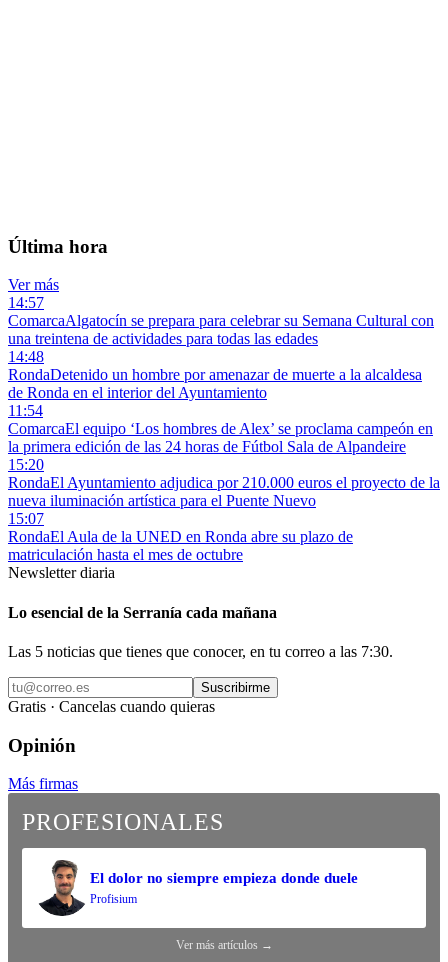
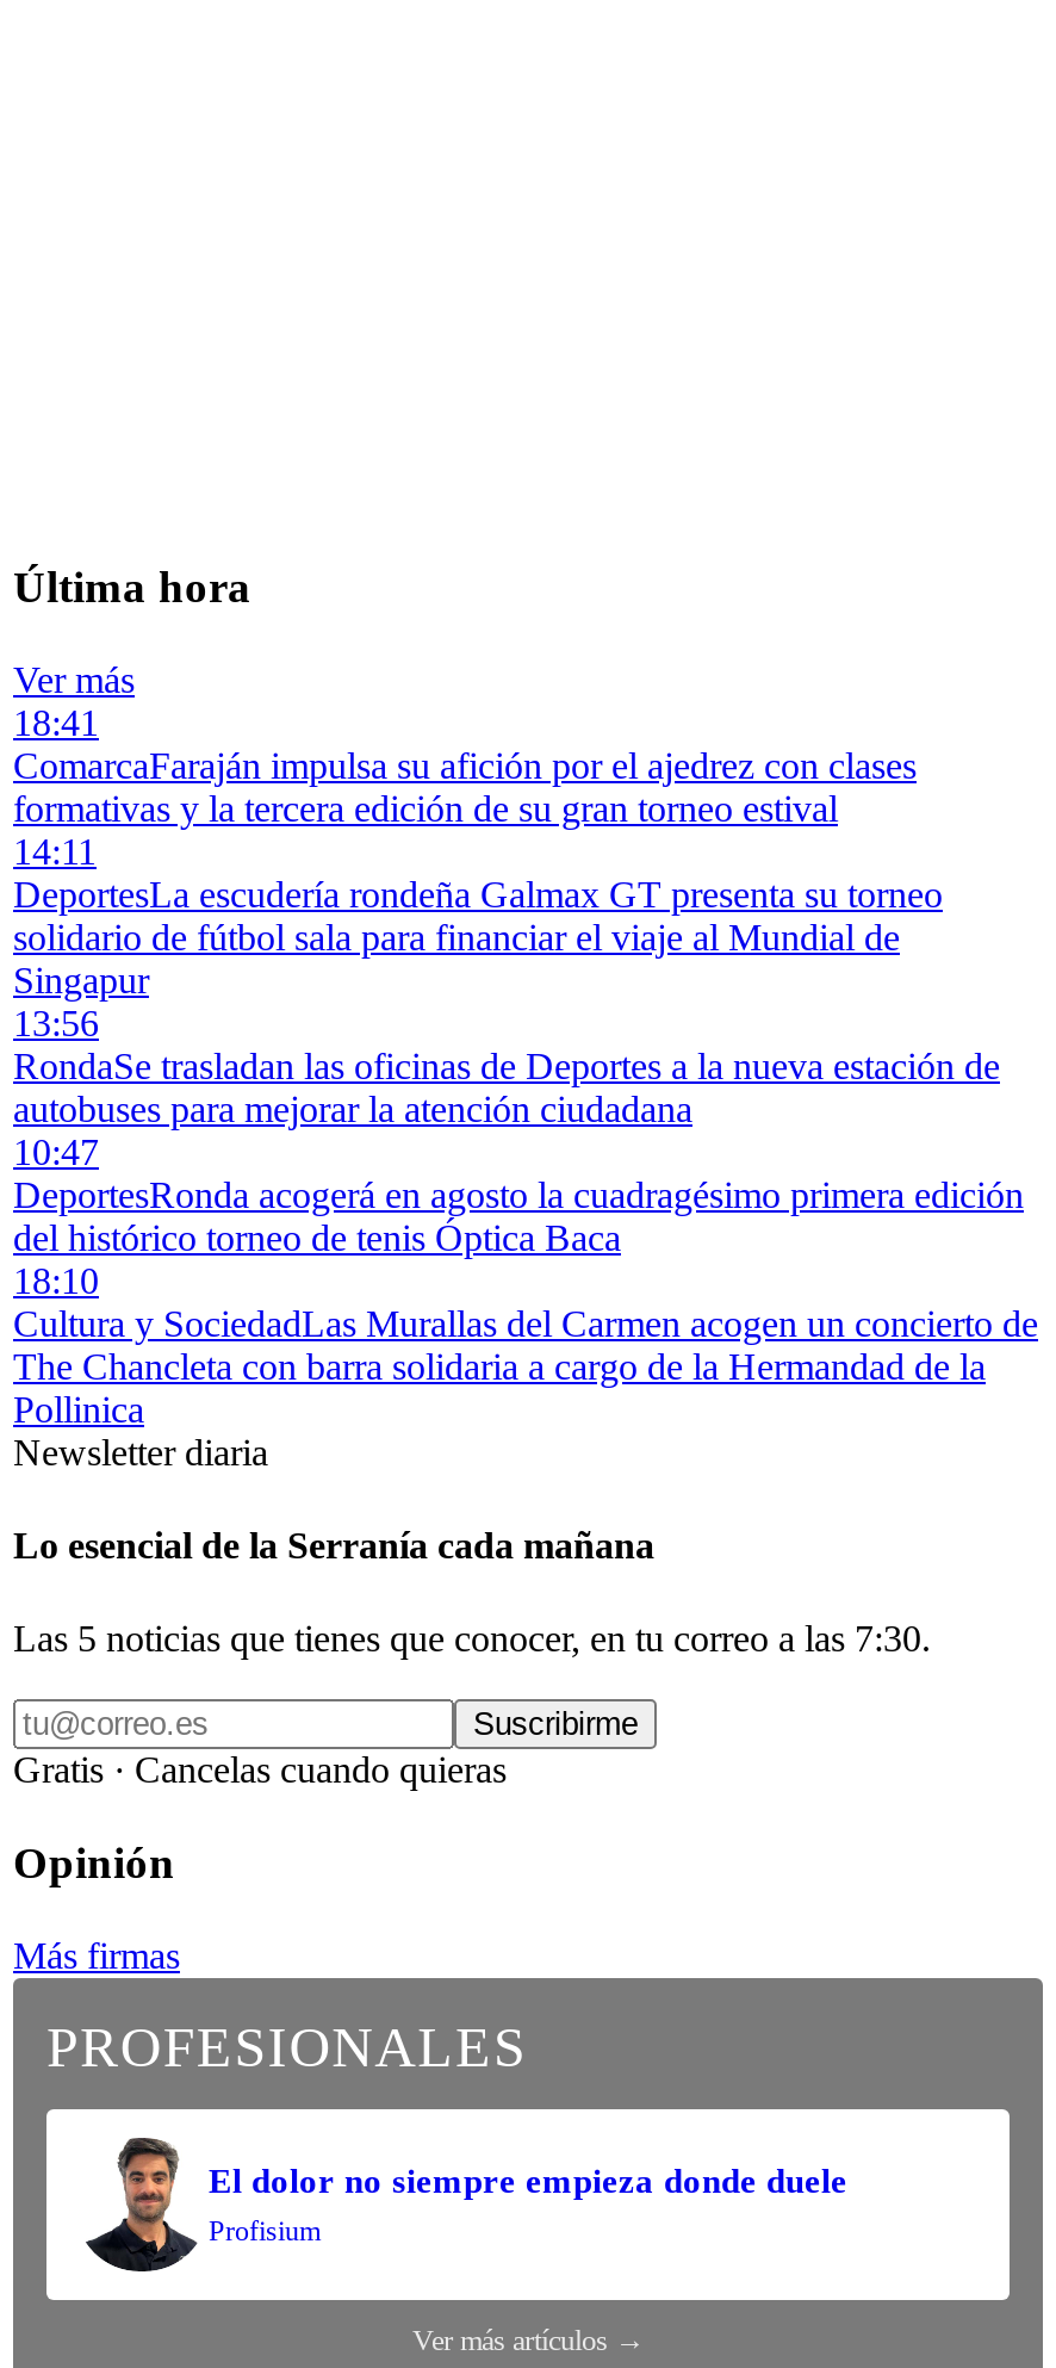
[8,294,440,563] 14:57 | ComarcaAlgatocín se prepara para celebrar su Semana Cultural con | una treintena de actividades para todas las edades | 14:48 | RondaDetenido un hombre por amenazar de muerte a la alcaldesa | de Ronda en el interior del Ayuntamiento | 11:54 | ComarcaEl equipo ‘Los hombres de Alex’ se proclama campeón en | la primera edición de las 24 horas de Fútbol Sala de Alpandeire | 15:20 | RondaEl Ayuntamiento adjudica por 210.000 euros el proyecto de la | nueva iluminación artística para el Puente Nuevo | 15:07 | RondaEl Aula de la UNED en Ronda abre su plazo de | matriculación hasta el mes de octubre -> [13,702,1038,1429] 18:41 | ComarcaFaraján impulsa su afición por el ajedrez con clases | formativas y la tercera edición de su gran torneo estival | 14:11 | DeportesLa escudería rondeña Galmax GT presenta su torneo | solidario de fútbol sala para financiar el viaje al Mundial de | Singapur | 13:56 | RondaSe trasladan las oficinas de Deportes a la nueva estación de | autobuses para mejorar la atención ciudadana | 10:47 | DeportesRonda acogerá en agosto la cuadragésimo primera edición | del histórico torneo de tenis Óptica Baca | 18:10 | Cultura y SociedadLas Murallas del Carmen acogen un concierto de | The Chancleta con barra solidaria a cargo de la Hermandad de la | Pollinica

